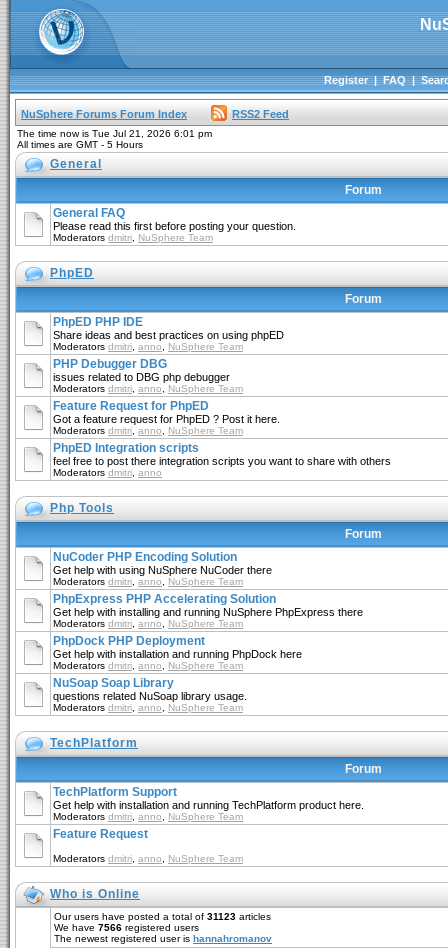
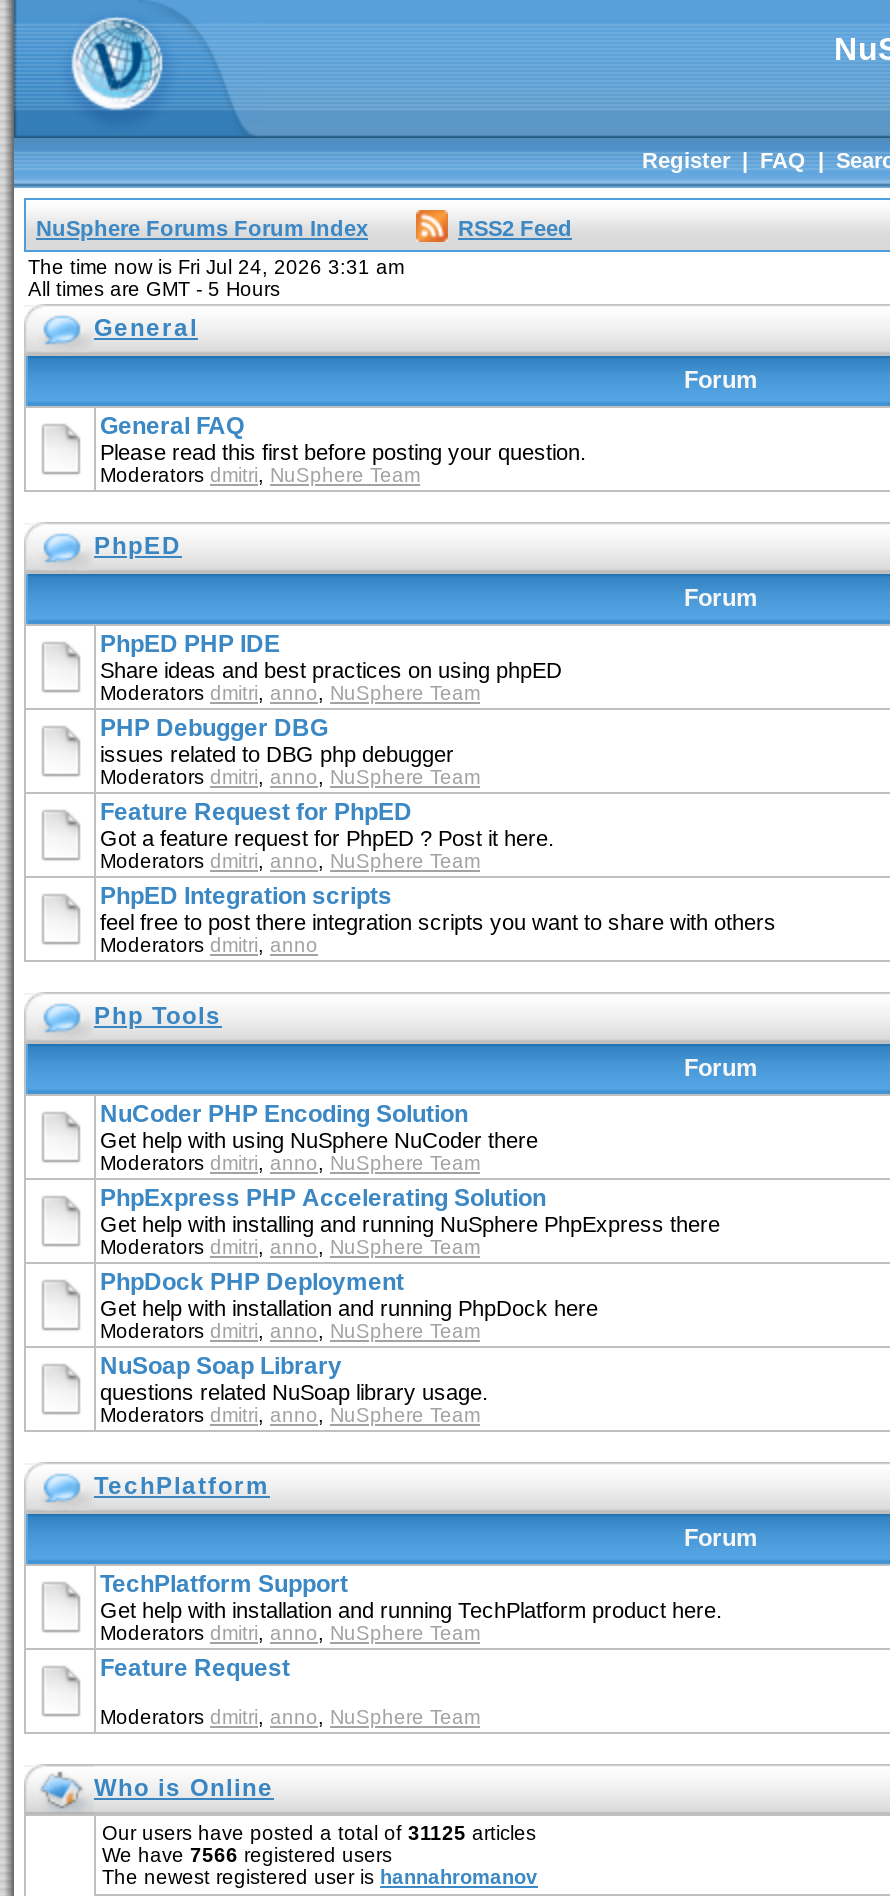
[17,128,212,139] The time now is Tue Jul 21, 2026 6:01 pm -> [28,256,404,278] The time now is Fri Jul 24, 2026 3:31 am
[54,911,271,922] Our users have posted a total of 31123 articles -> [102,1822,536,1844] Our users have posted a total of 31125 articles

